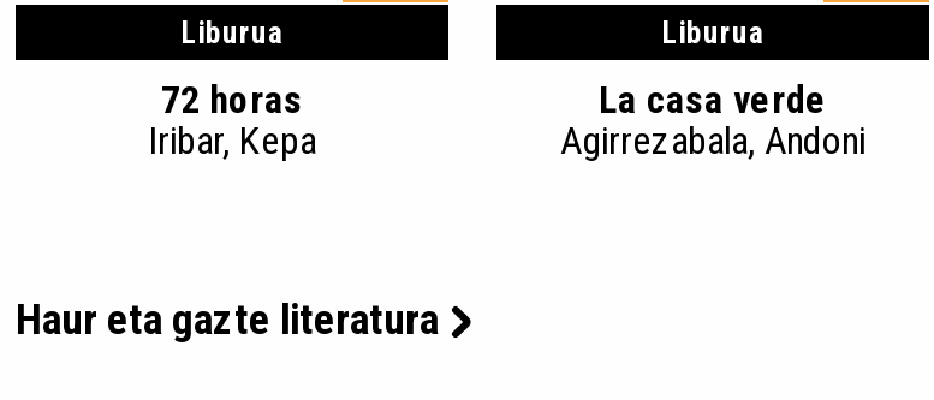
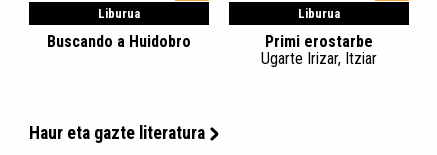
[148,77,316,164] 72 horas | Iribar, Kepa -> [47,32,191,51] Buscando a Huidobro
[560,77,865,164] La casa verde | Agirrezabala, Andoni -> [261,32,377,68] Primi erostarbe | Ugarte Irizar, Itziar

